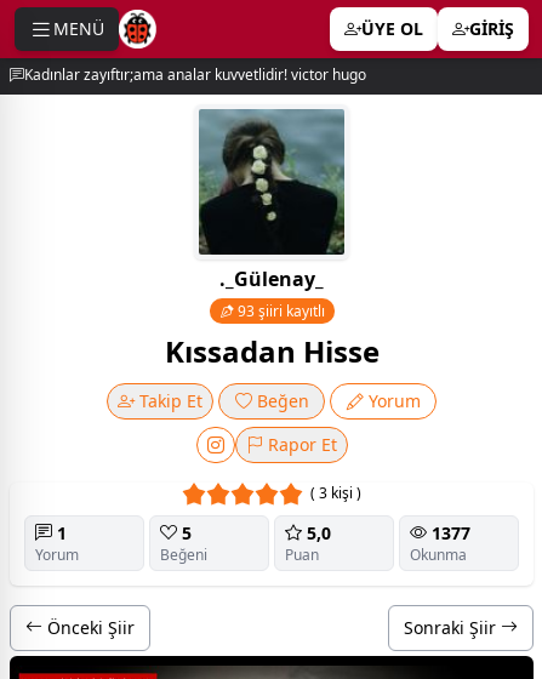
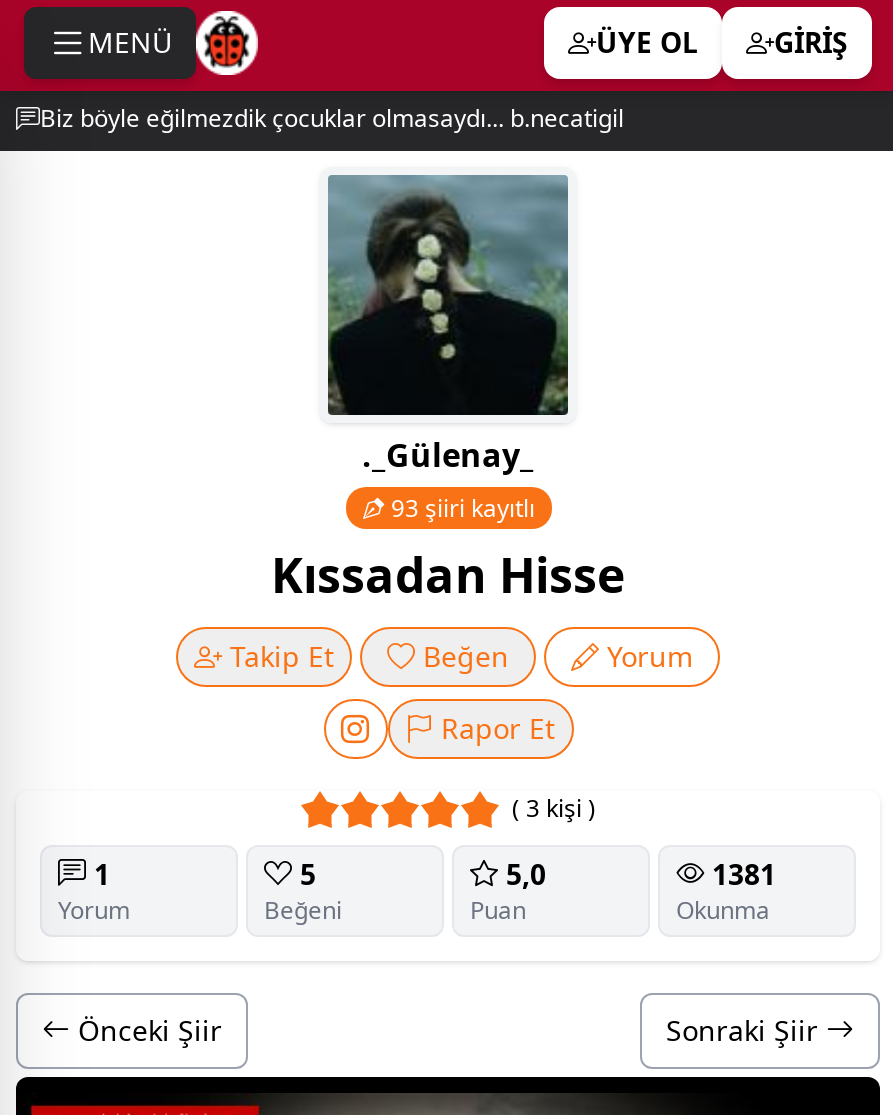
[24,64,366,85] Kadınlar zayıftır;ama analar kuvvetlidir! victor hugo -> [40,101,624,135] Biz böyle eğilmezdik çocuklar olmasaydı... b.necatigil
[427,521,470,544] 1377 -> [704,854,776,892] 1381

